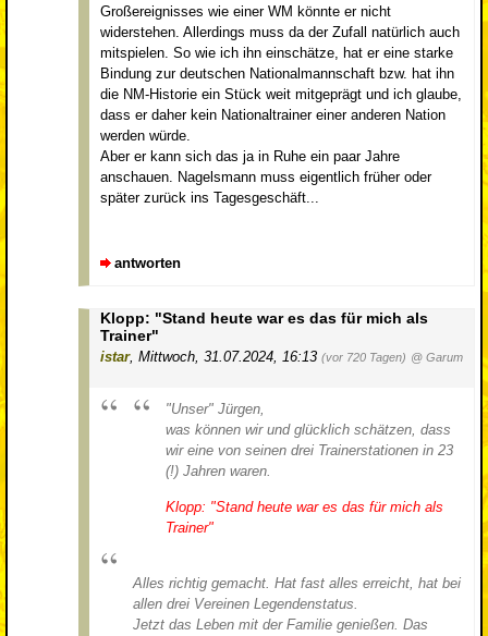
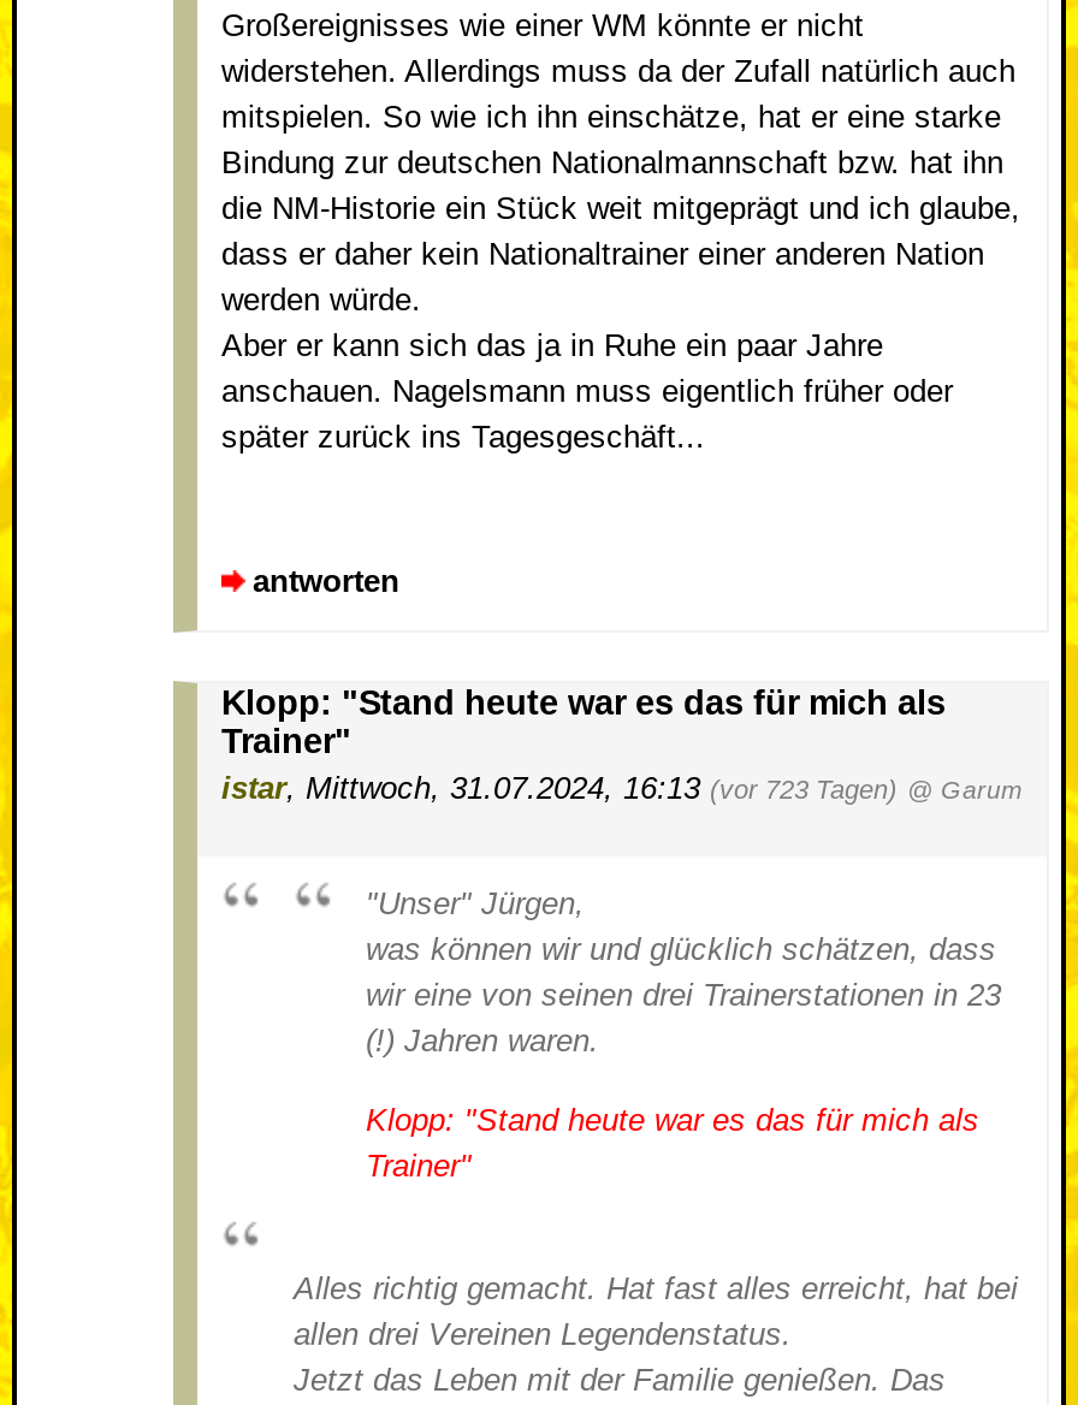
[100,349,463,365] istar, Mittwoch, 31.07.2024, 16:13 (vor 720 Tagen) @ Garum -> [221,770,1023,806] istar, Mittwoch, 31.07.2024, 16:13 (vor 723 Tagen) @ Garum

